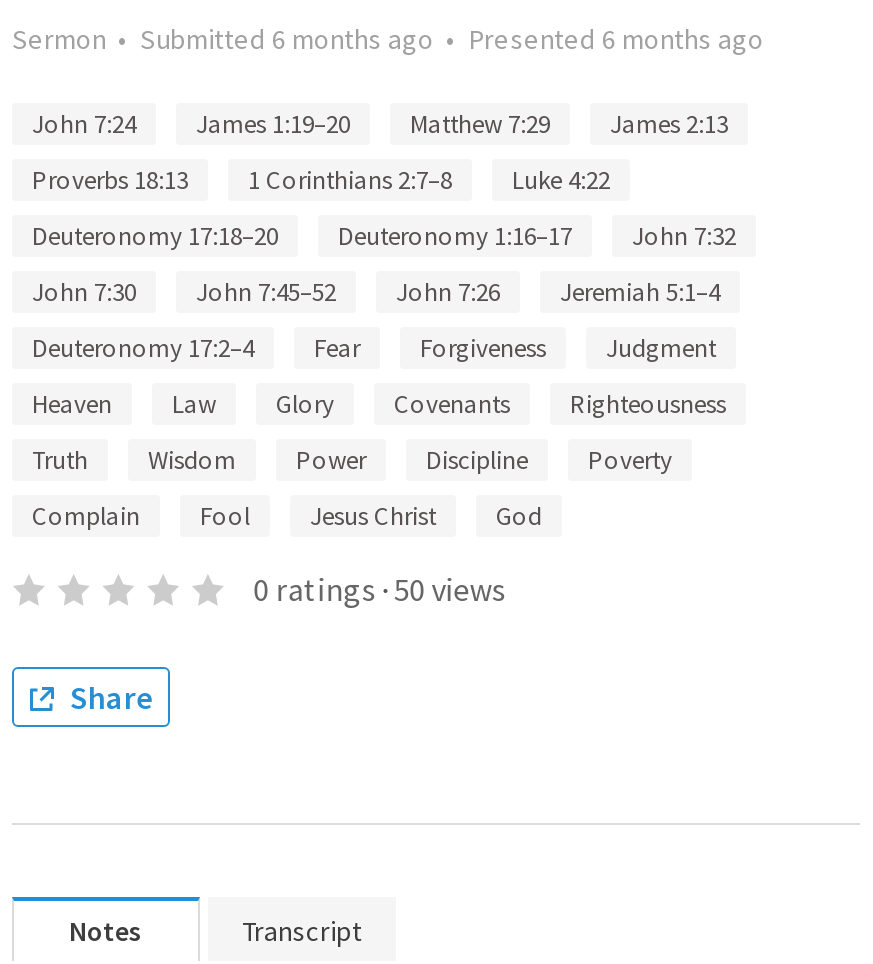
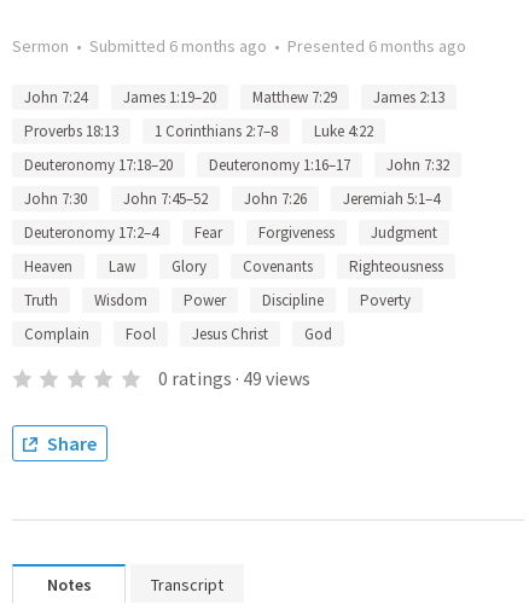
[253,569,505,609] 0 ratings · 50 views -> [158,366,310,390] 0 ratings · 49 views

